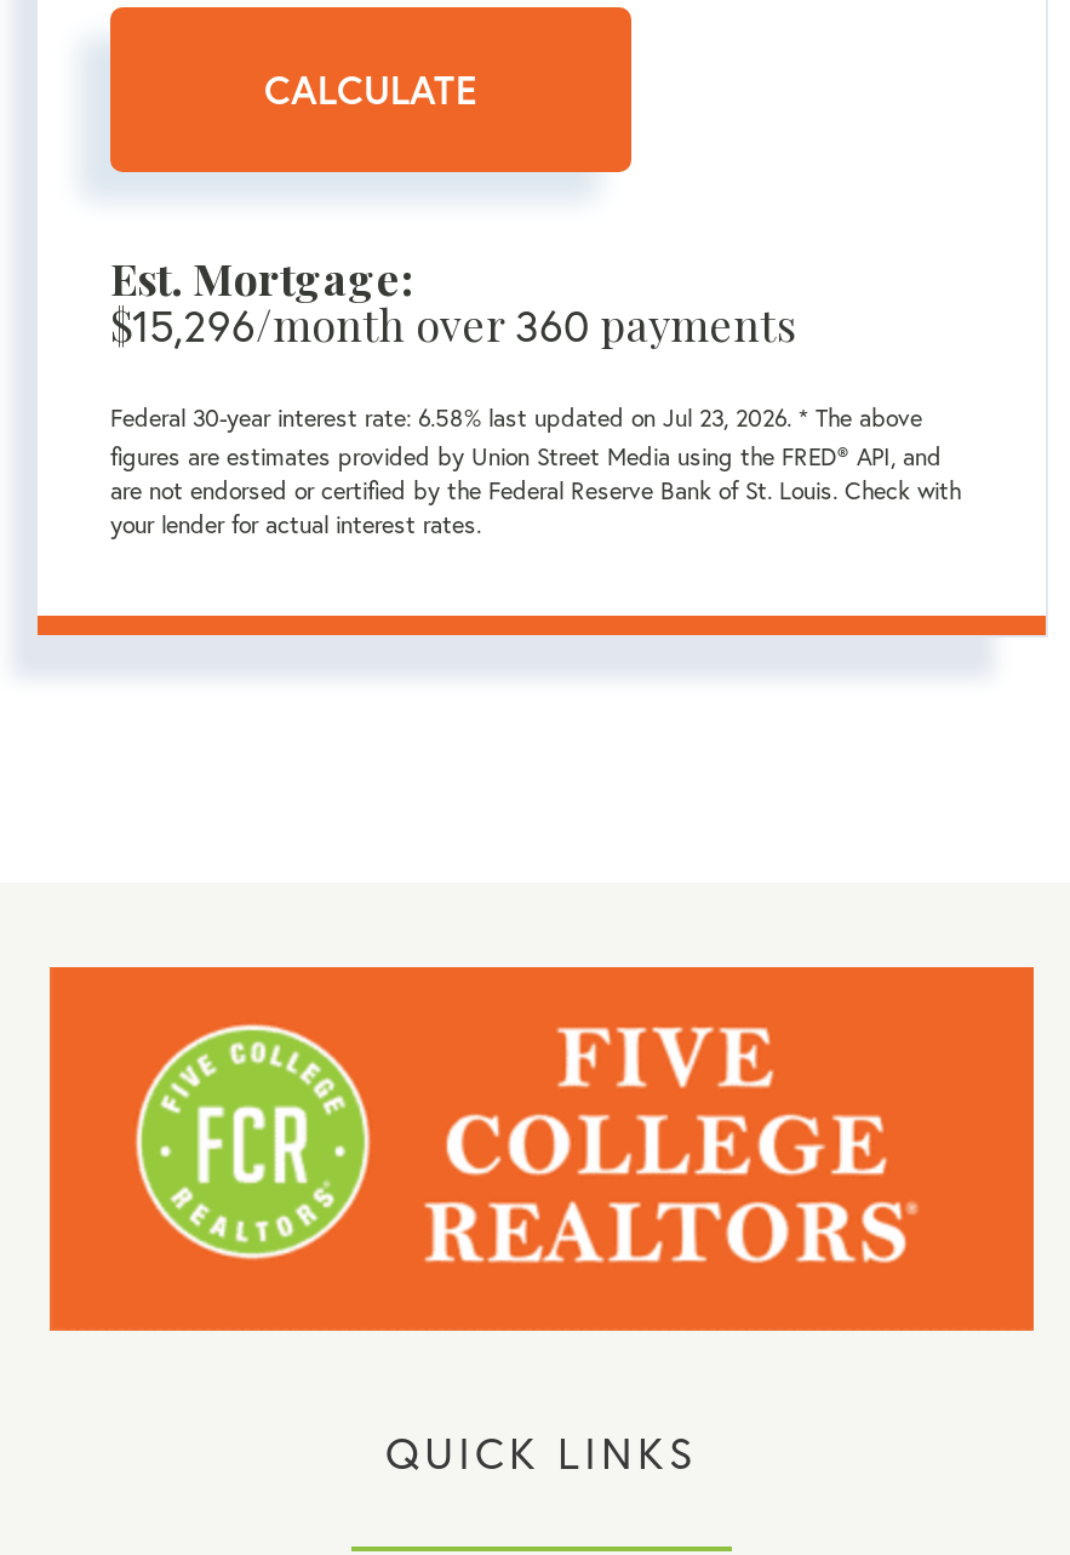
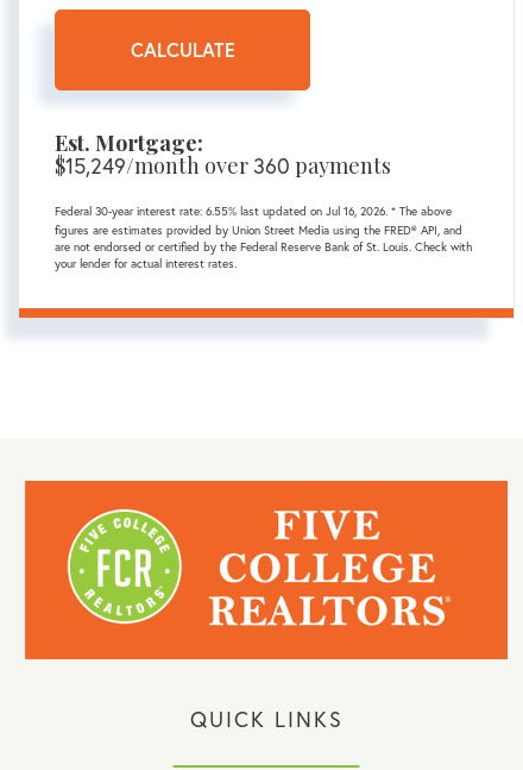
[110,295,796,353] $15,296/month over 360 payments -> [55,151,391,179] $15,249/month over 360 payments
[110,401,922,433] Federal 30-year interest rate: 6.58% last updated on Jul 23, 2026. * The above -> [55,203,452,219] Federal 30-year interest rate: 6.55% last updated on Jul 16, 2026. * The above

